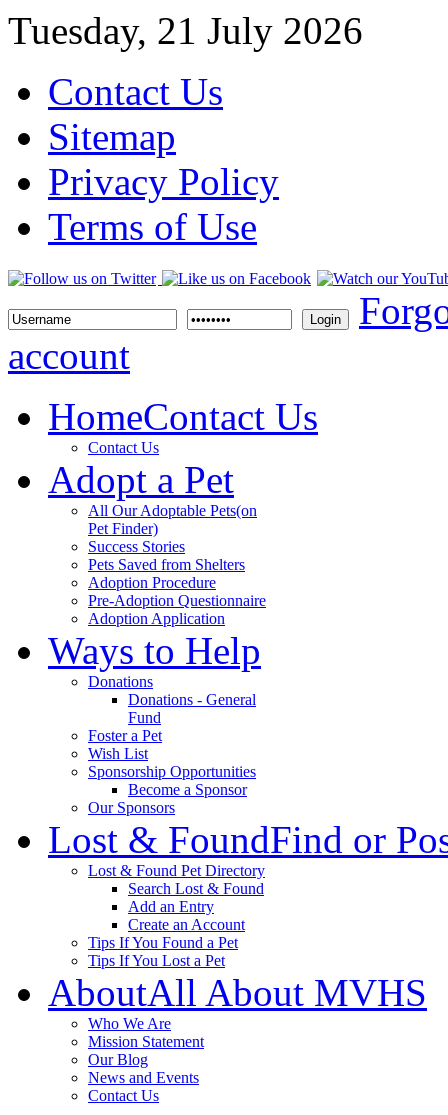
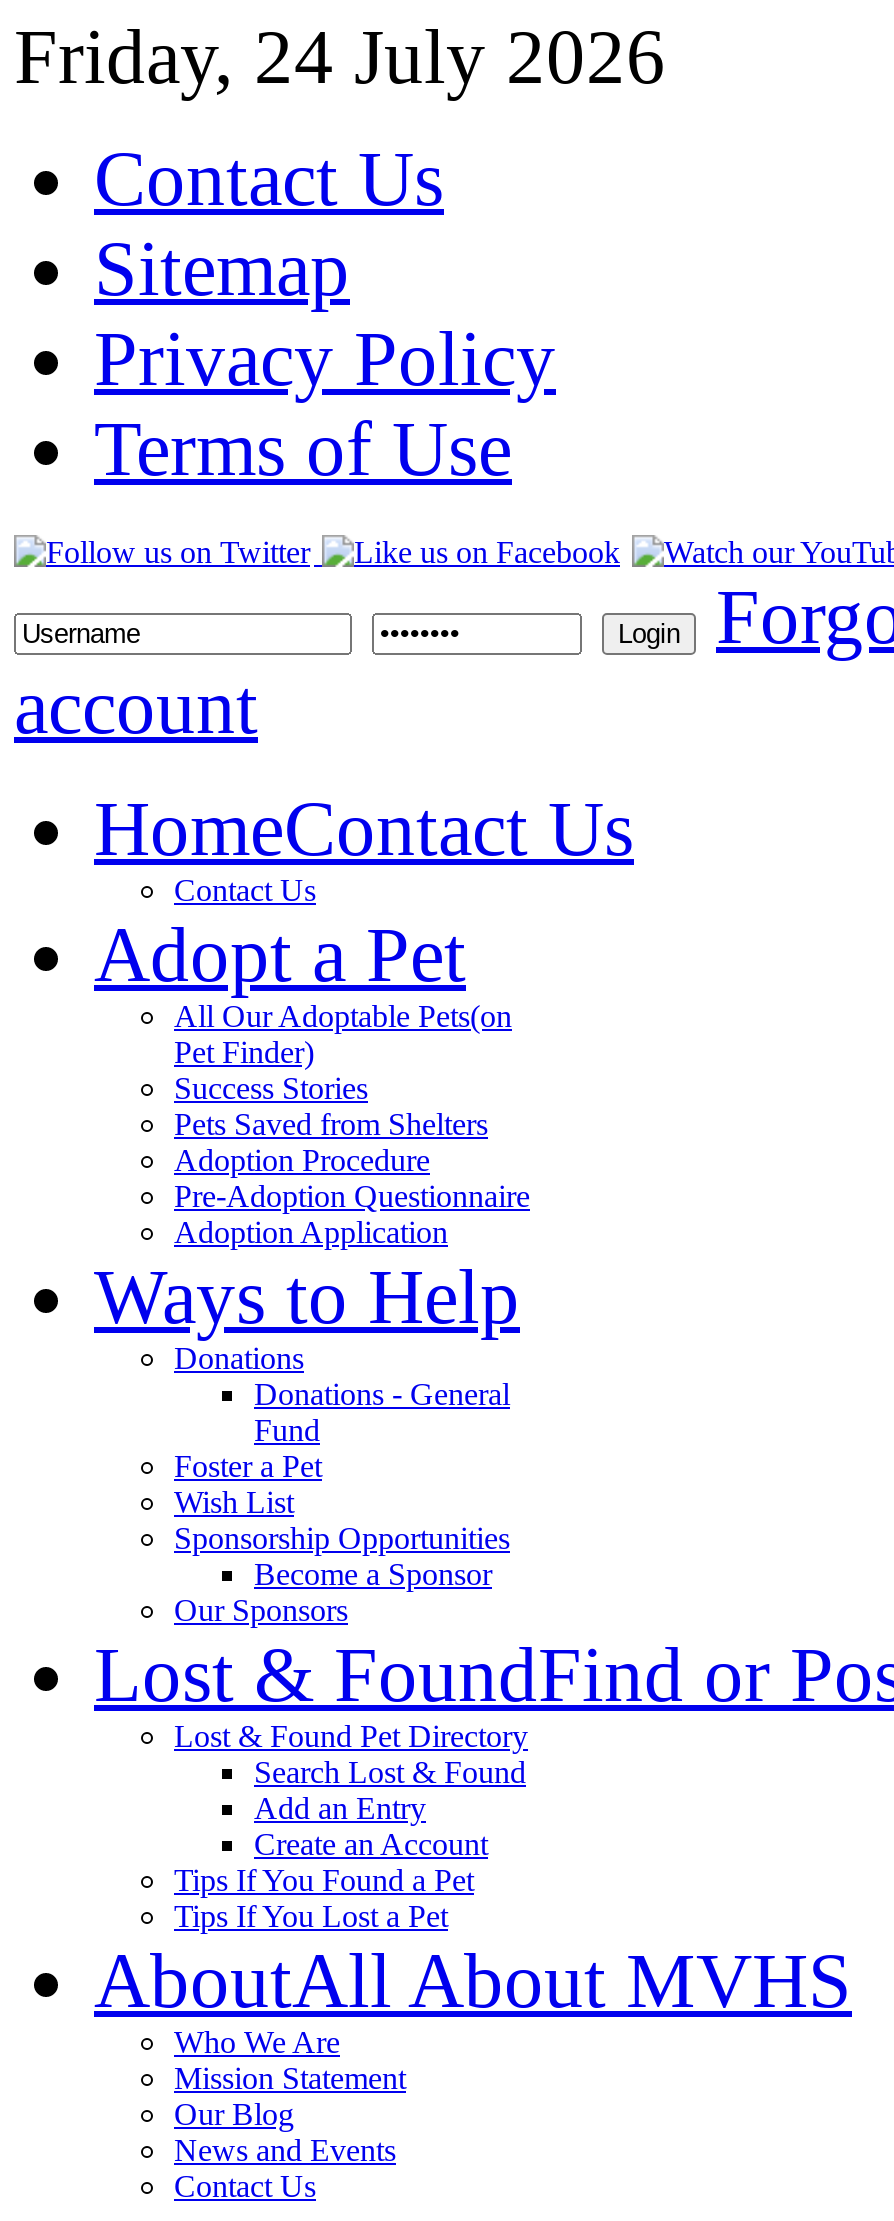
[8,9,363,52] Tuesday, 21 July 2026 -> [14,13,666,99] Friday, 24 July 2026

